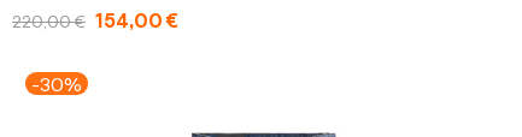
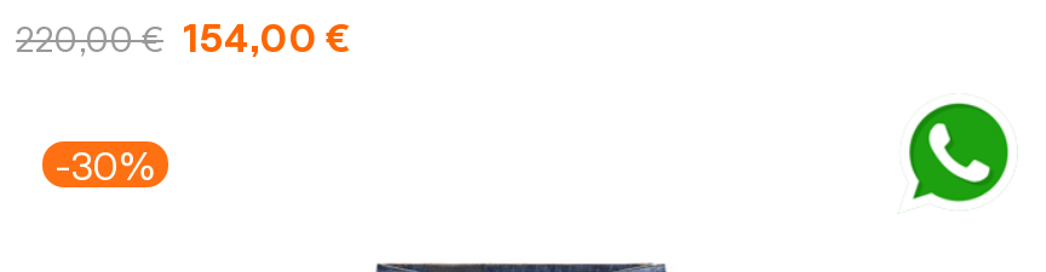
none -> [907,100,1011,204] [image]

